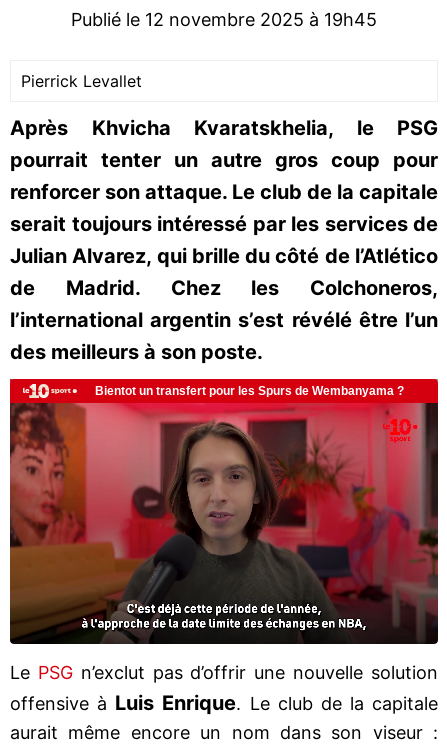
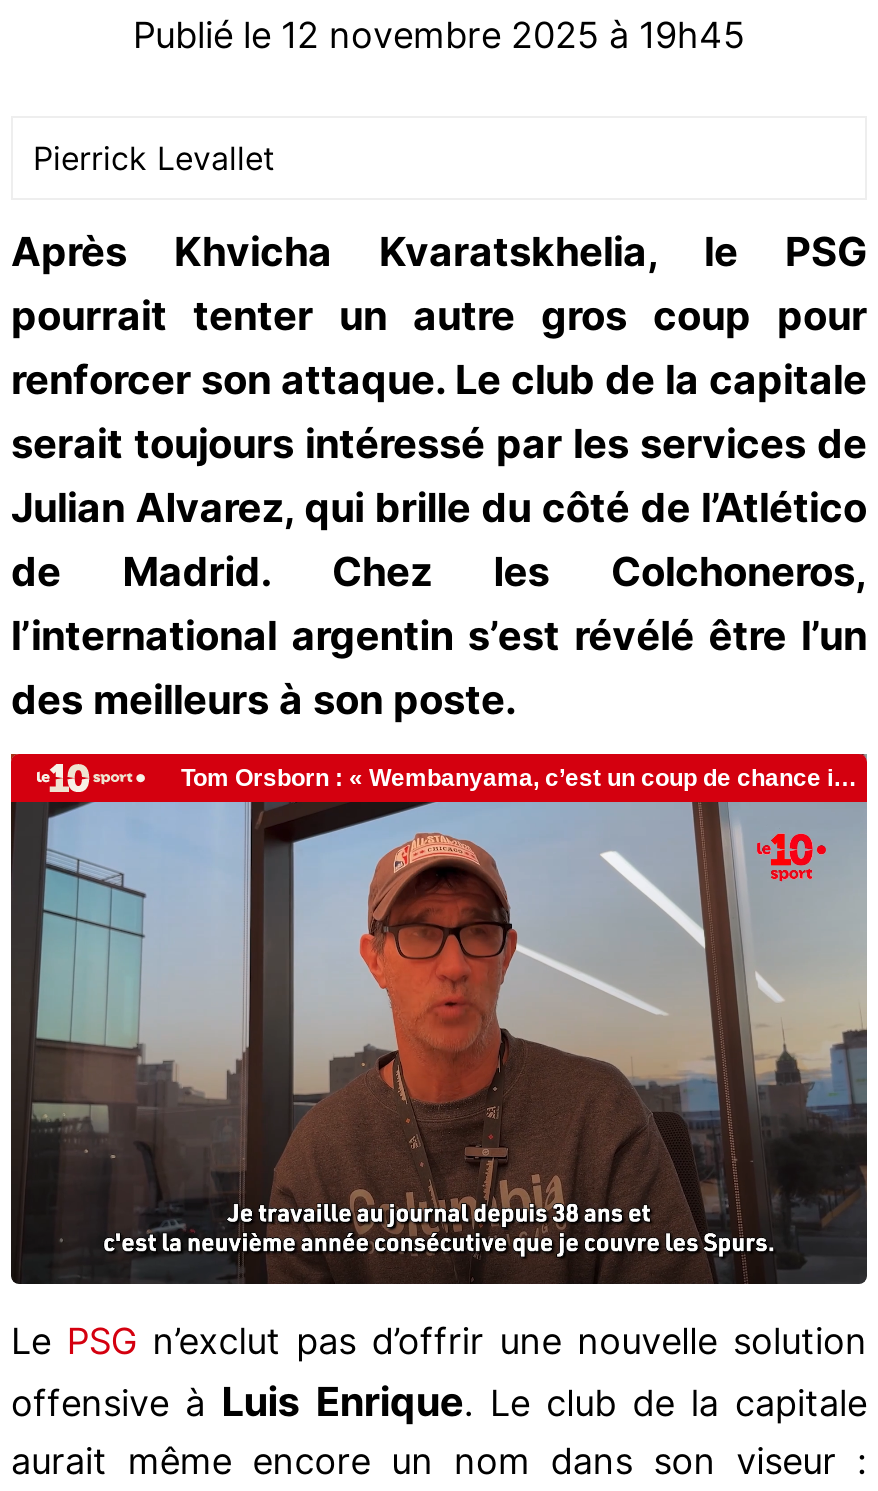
[9,385,438,642] [image] -> [9,768,869,1284] [image]

